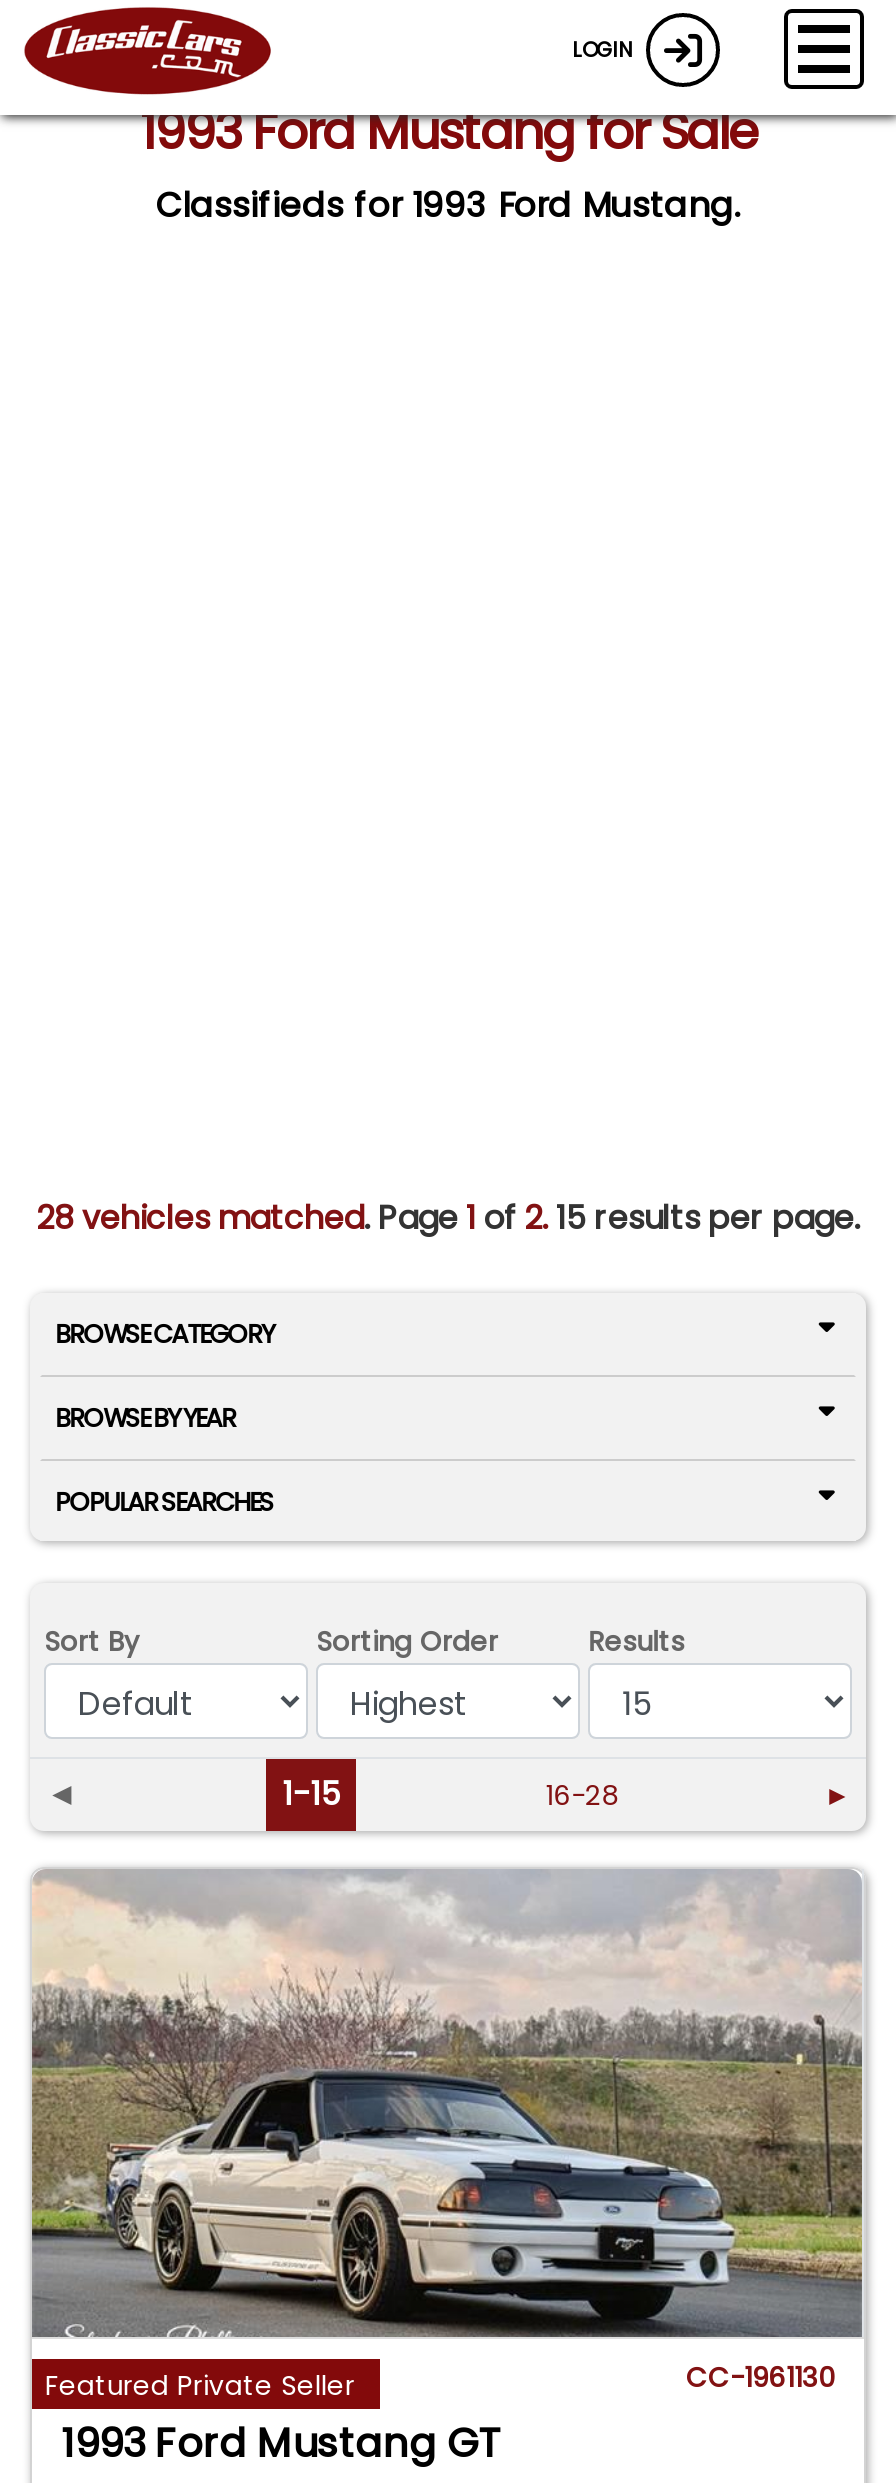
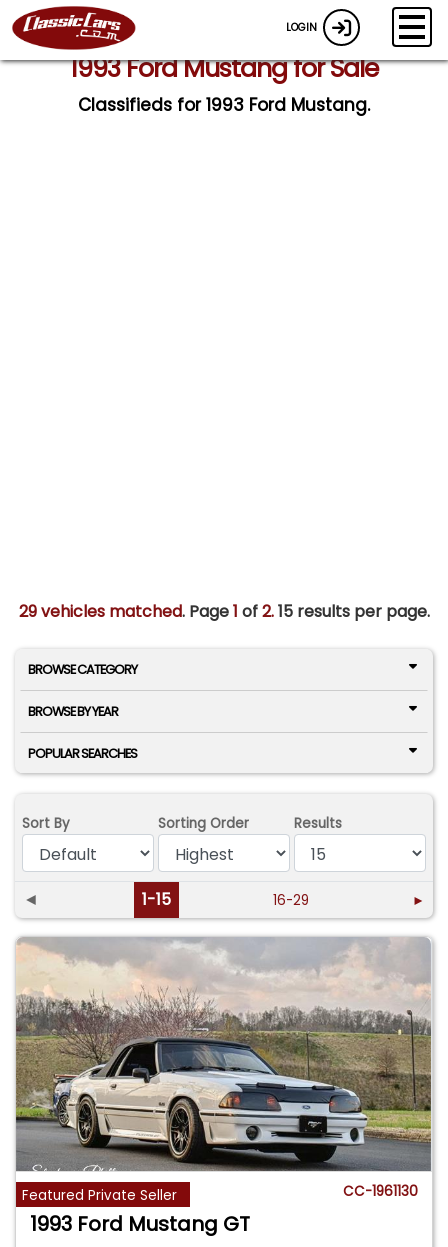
[36,1195,860,1241] 28 vehicles matched. Page 1 of 2. 15 results per page. -> [18,600,429,623] 29 vehicles matched. Page 1 of 2. 15 results per page.
[545,1778,619,1816] 16-28 -> [273,891,309,910] 16-29

